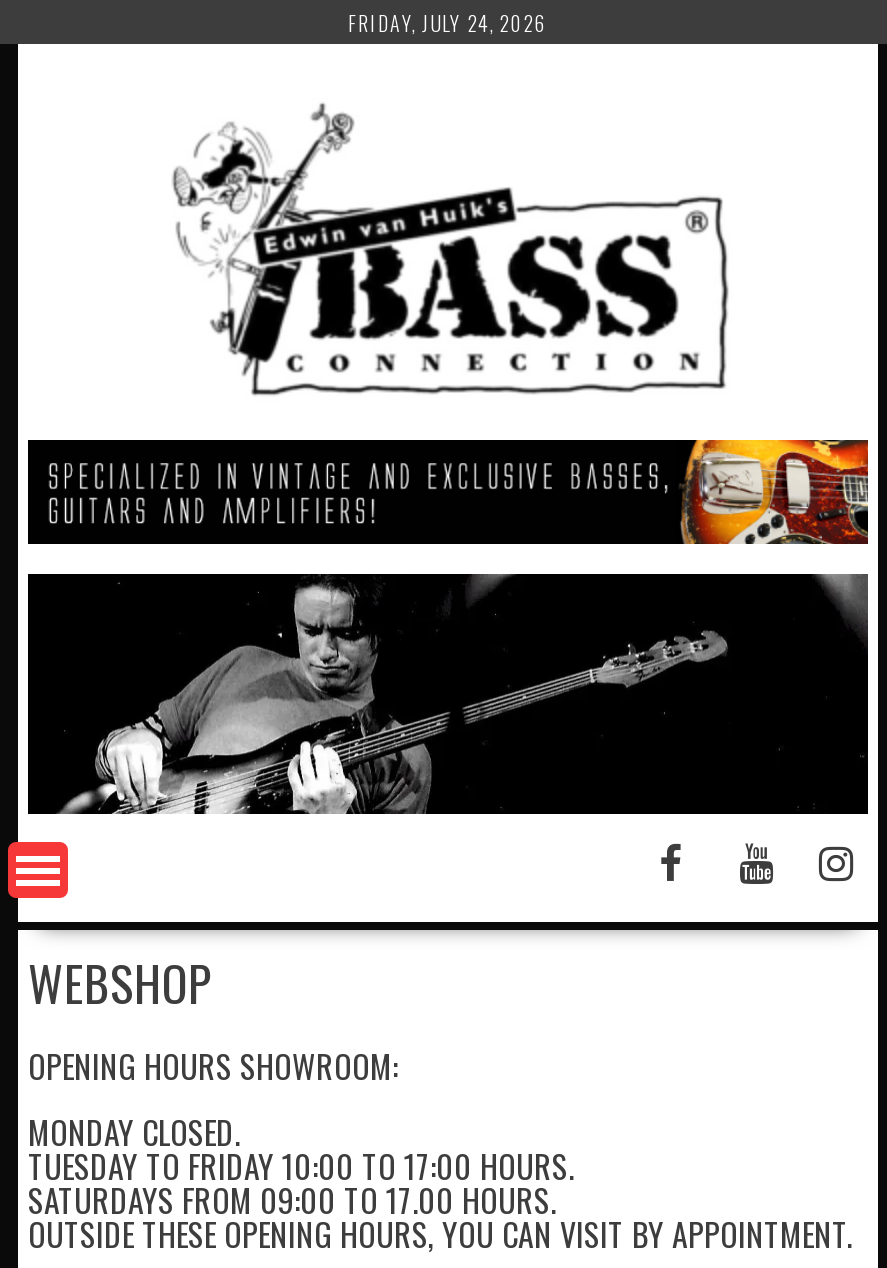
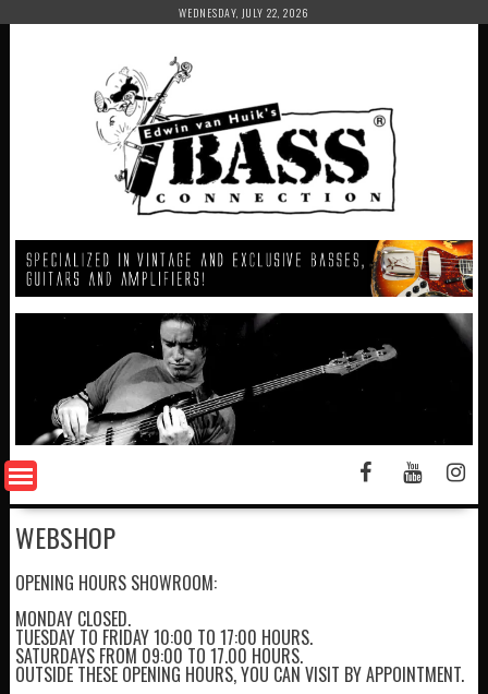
[348,8,548,38] FRIDAY, JULY 24, 2026 -> [179,4,309,21] WEDNESDAY, JULY 22, 2026

